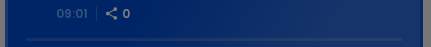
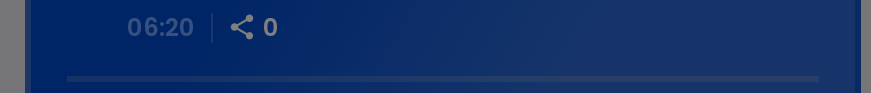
[56,5,130,22] 09:01 0 -> [127,10,279,44] 06:20 0

